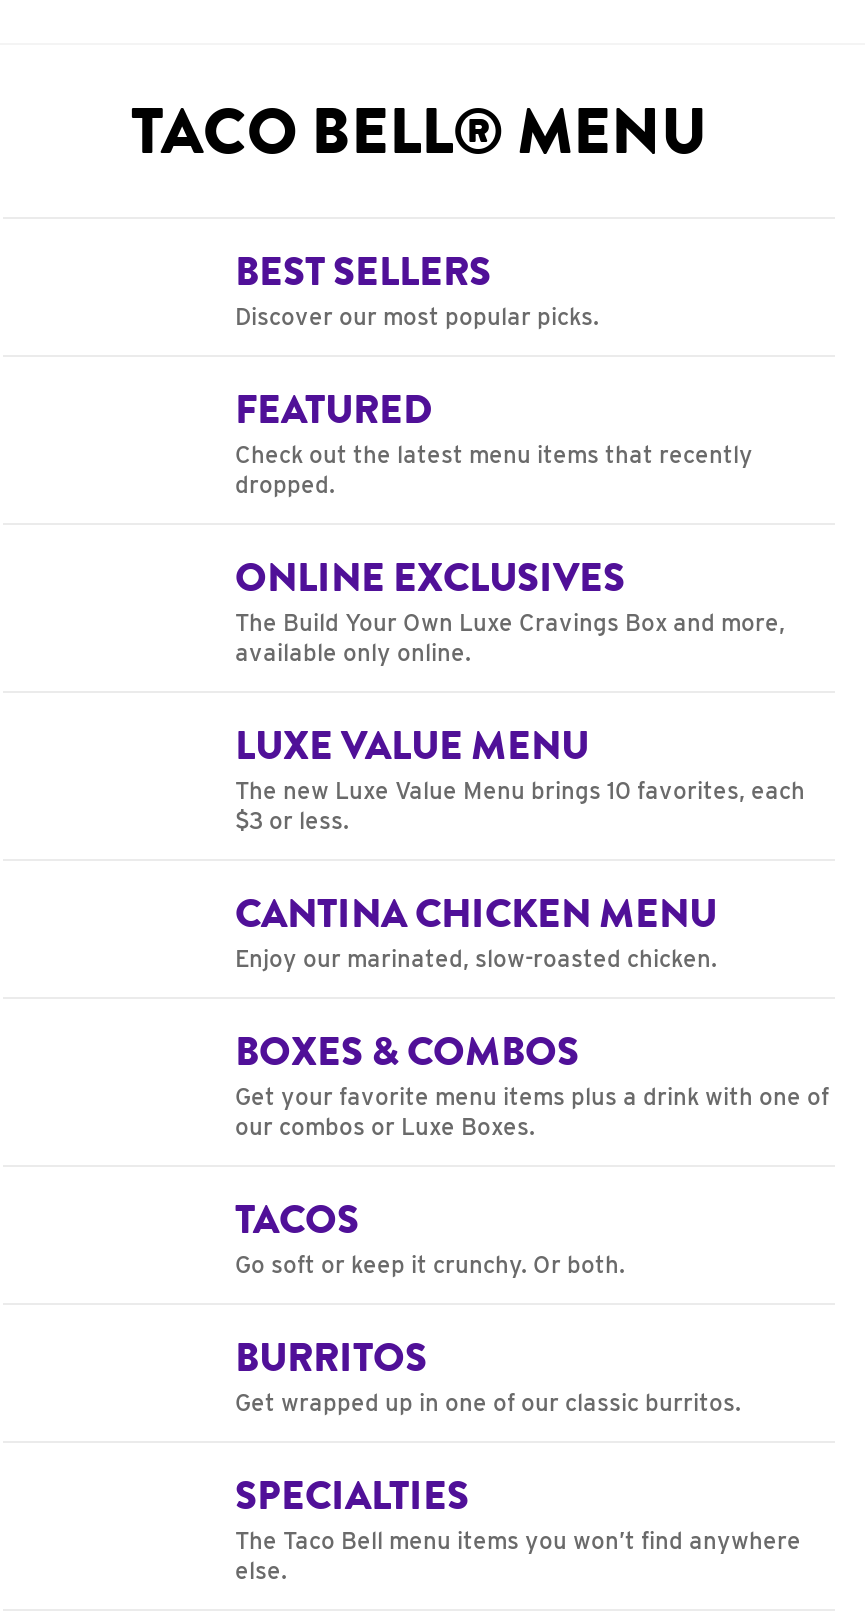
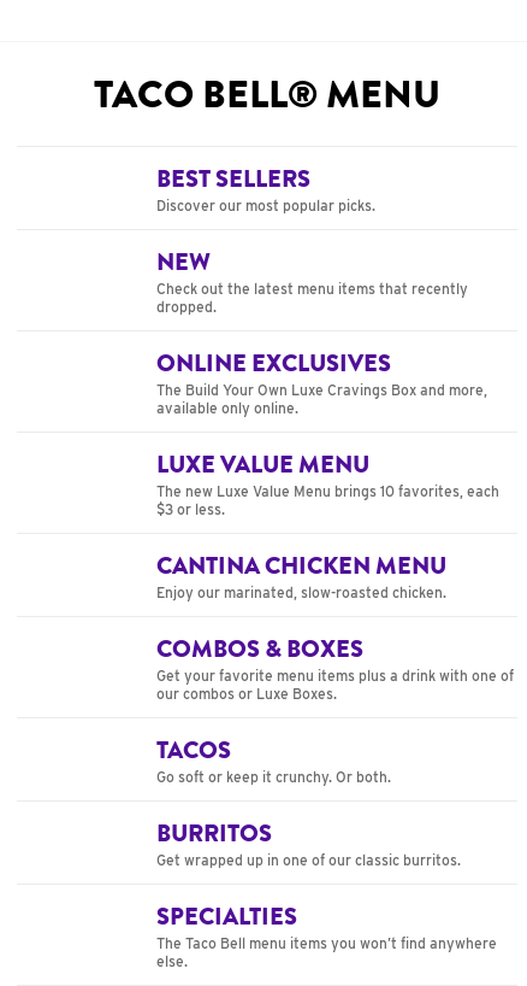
[235,381,433,439] FEATURED -> [156,245,211,280] NEW
[235,1023,579,1081] BOXES & COMBOS -> [156,632,363,667] COMBOS & BOXES

